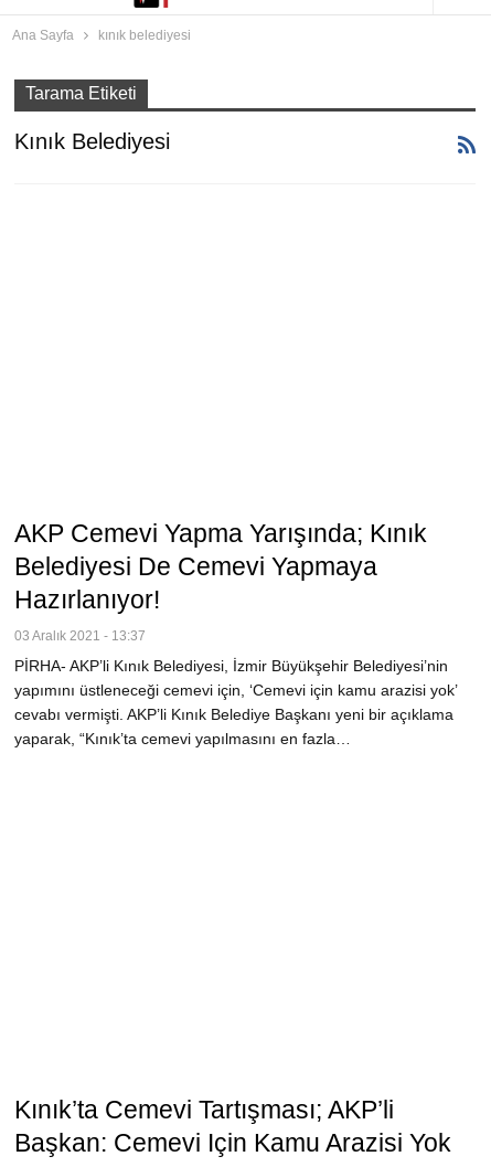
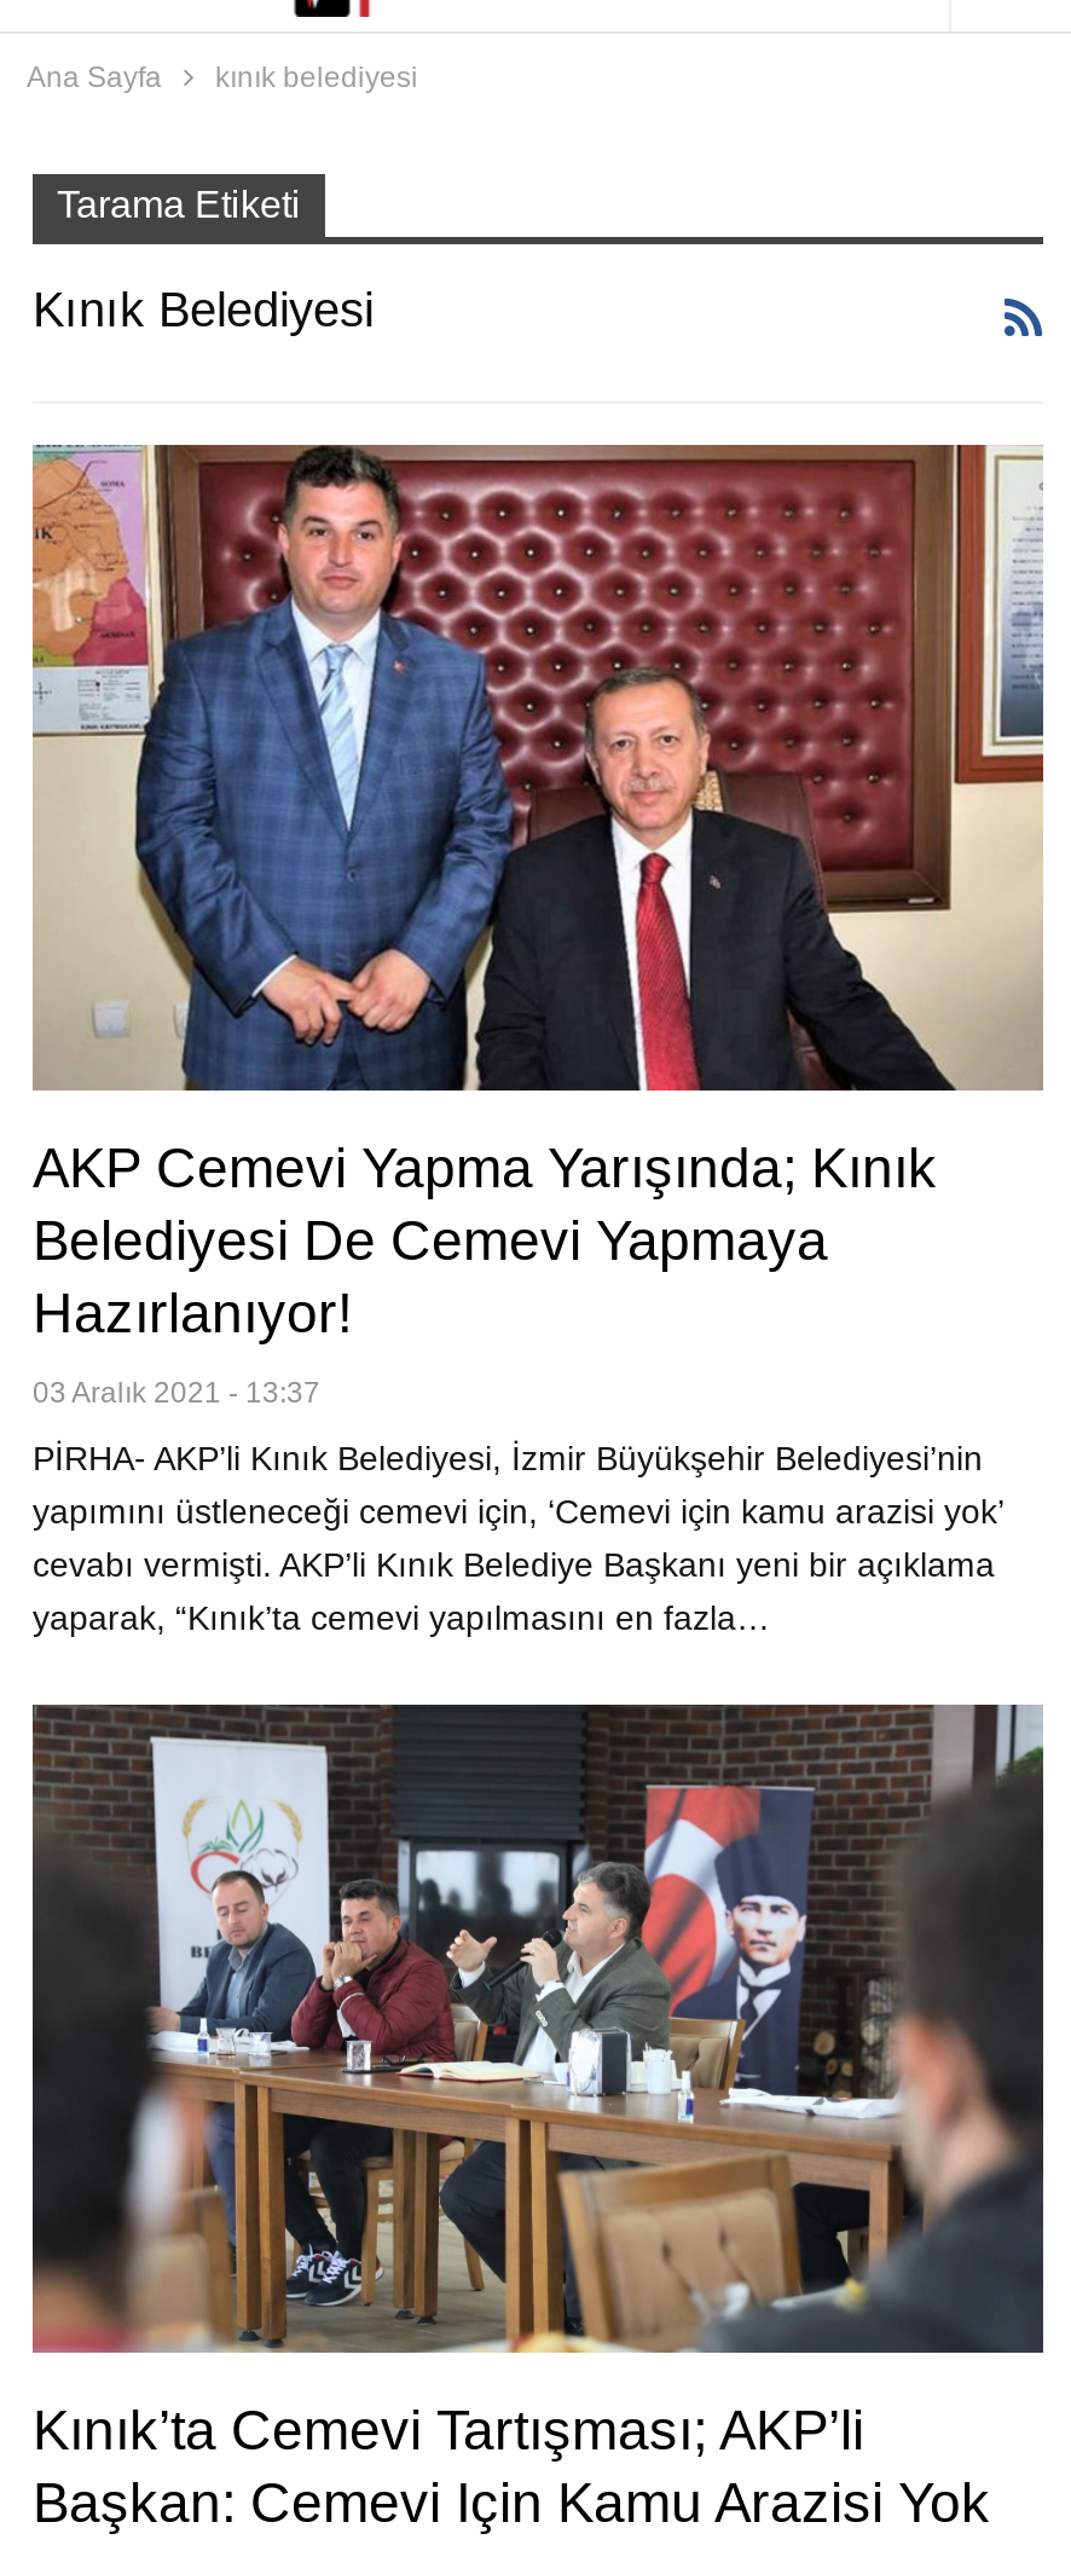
none -> [30,442,1046,1093] [image]
none -> [30,1702,1046,2355] [image]

